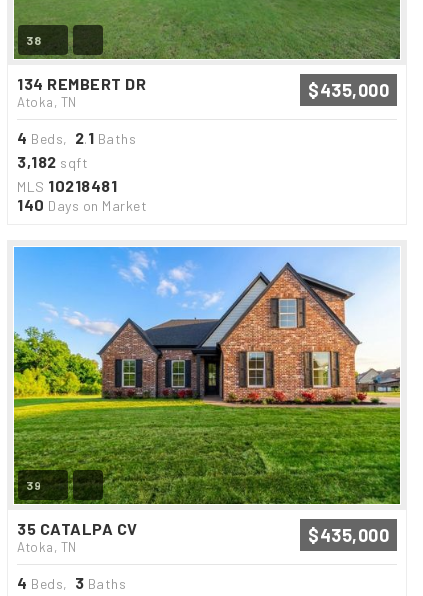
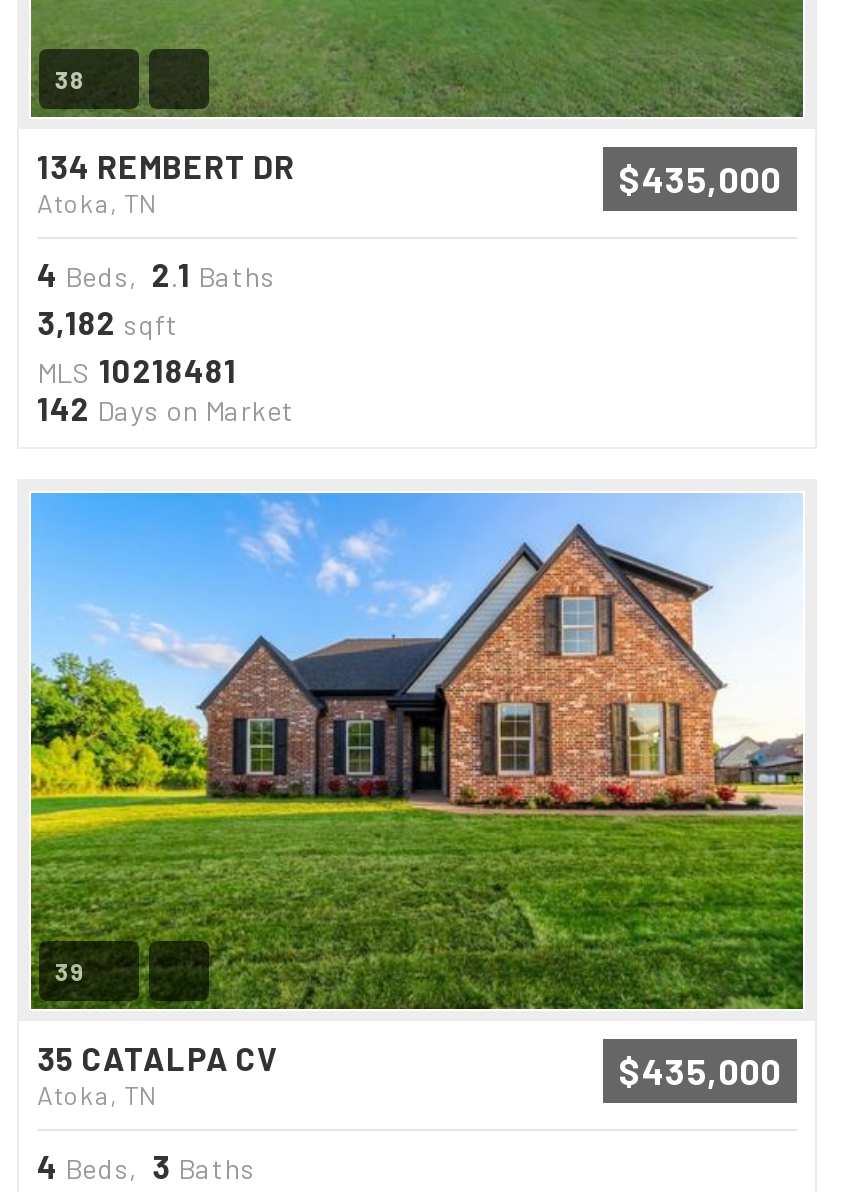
[17,195,147,214] 140 Days on Market -> [37,390,295,428] 142 Days on Market

